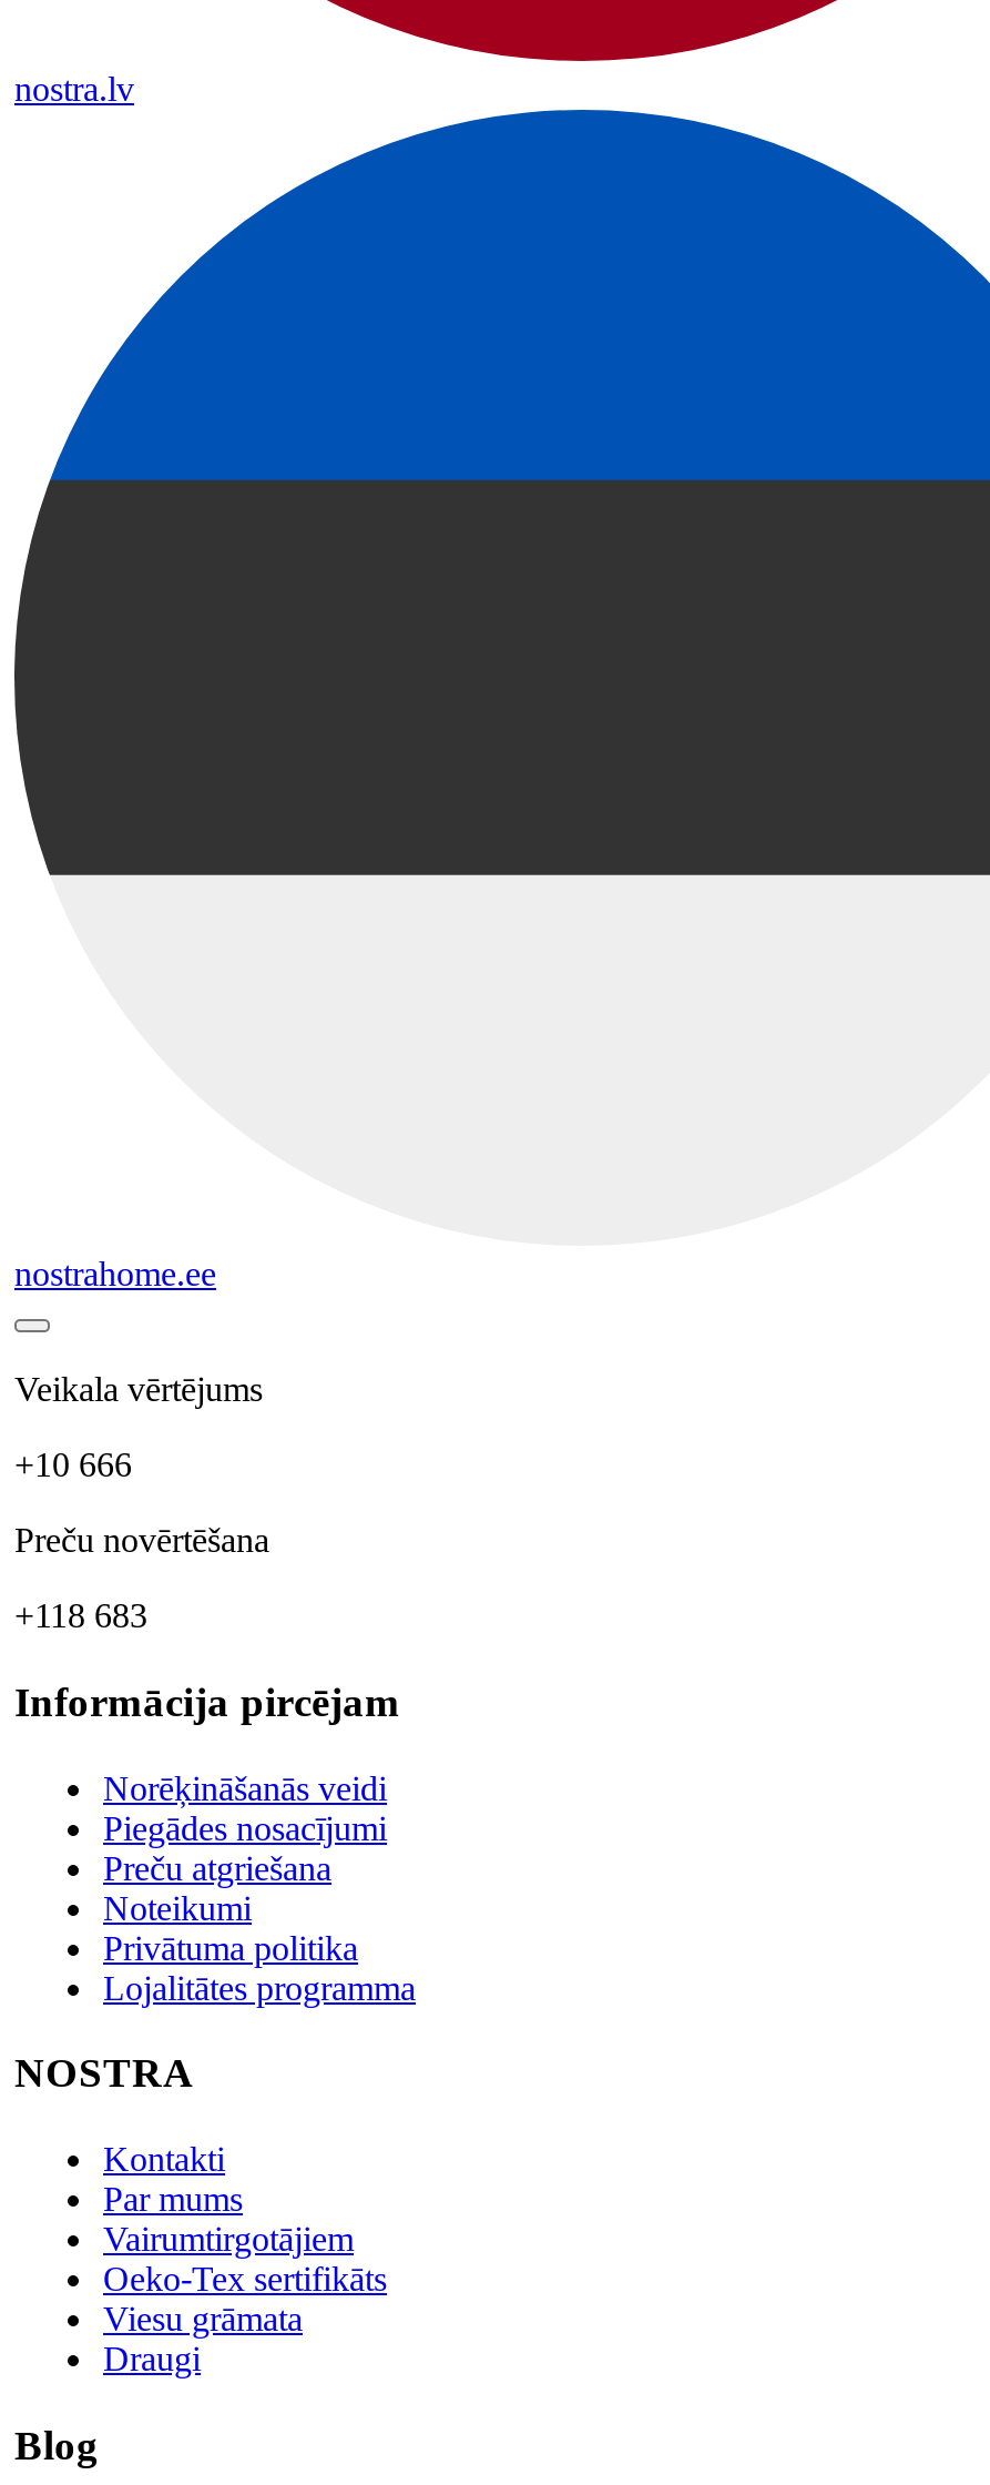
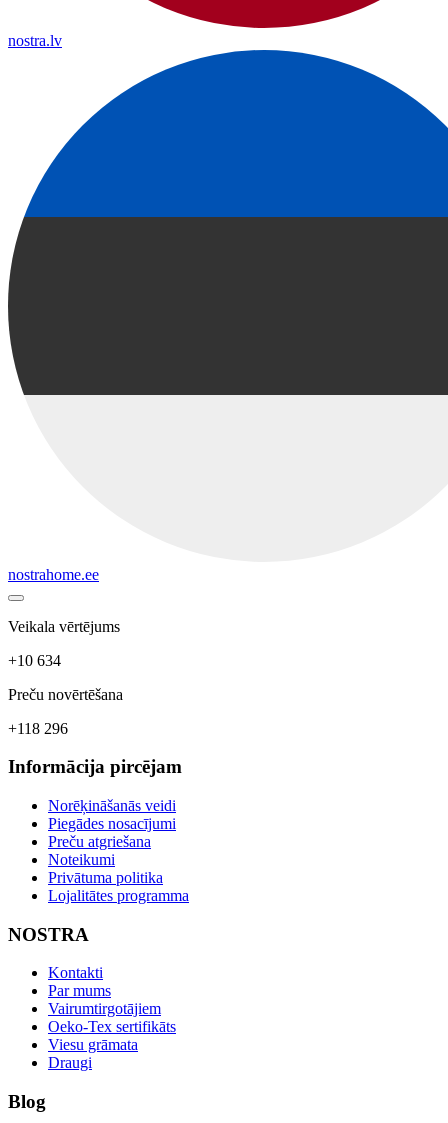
[14,1446,132,1483] +10 666 -> [8,652,61,669] +10 634
[14,1597,147,1634] +118 683 -> [8,720,68,737] +118 296

